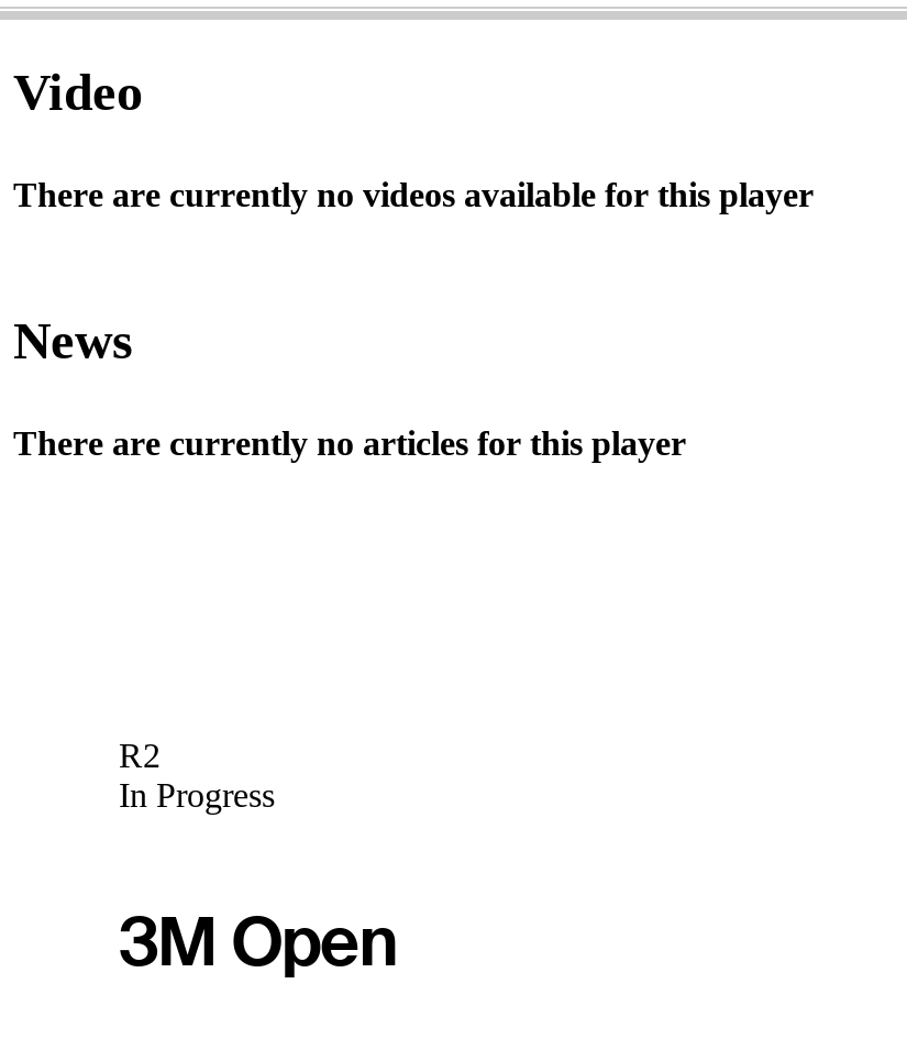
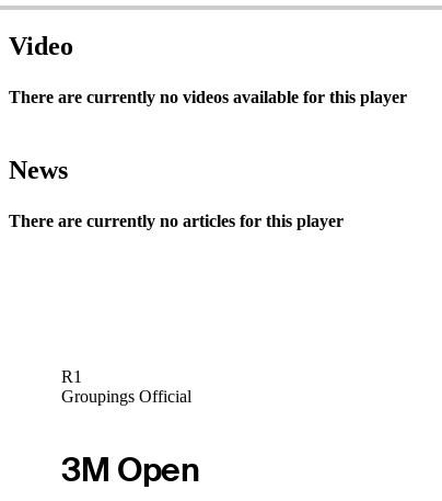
[119,736,275,813] R2 | In Progress -> [61,367,191,405] R1 | Groupings Official

